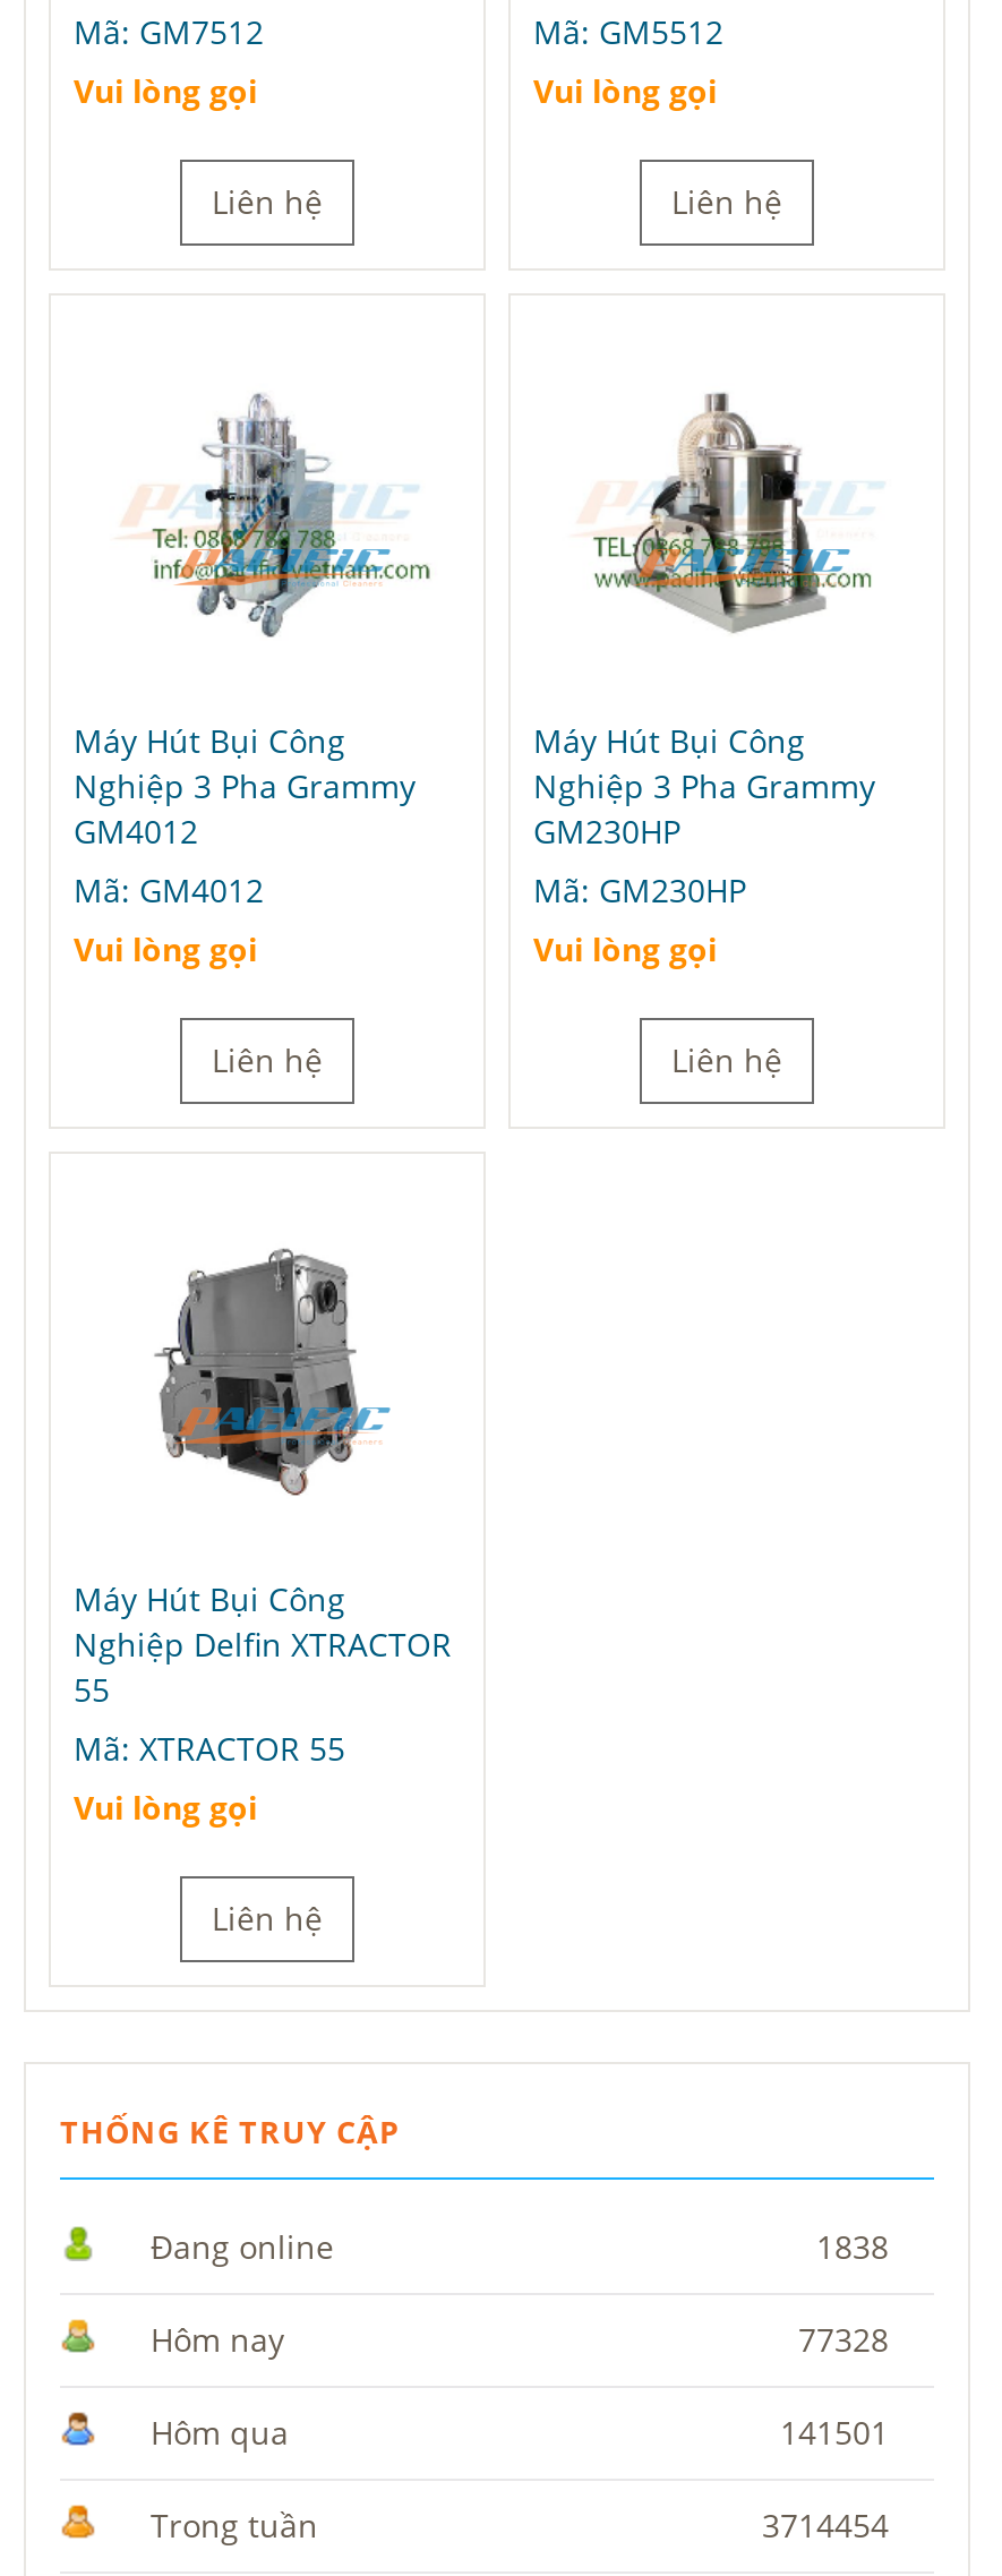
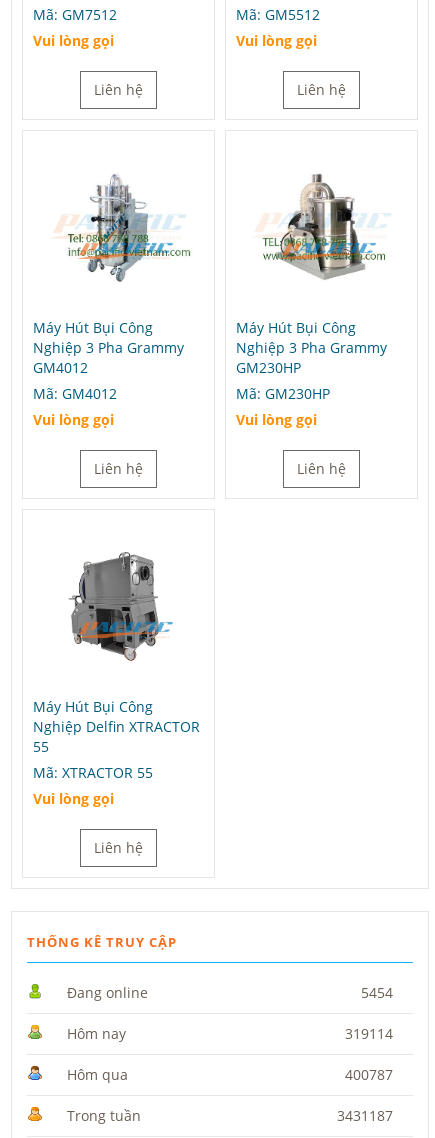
[816,2225,889,2268] 1838 -> [361,983,393,1002] 5454
[798,2318,889,2361] 77328 -> [345,1024,393,1043] 319114
[780,2411,889,2454] 141501 -> [345,1065,393,1084] 400787
[762,2504,889,2547] 3714454 -> [337,1106,393,1125] 3431187

